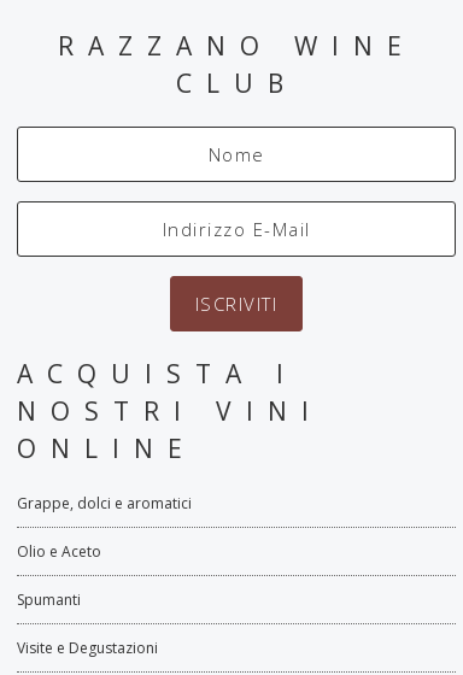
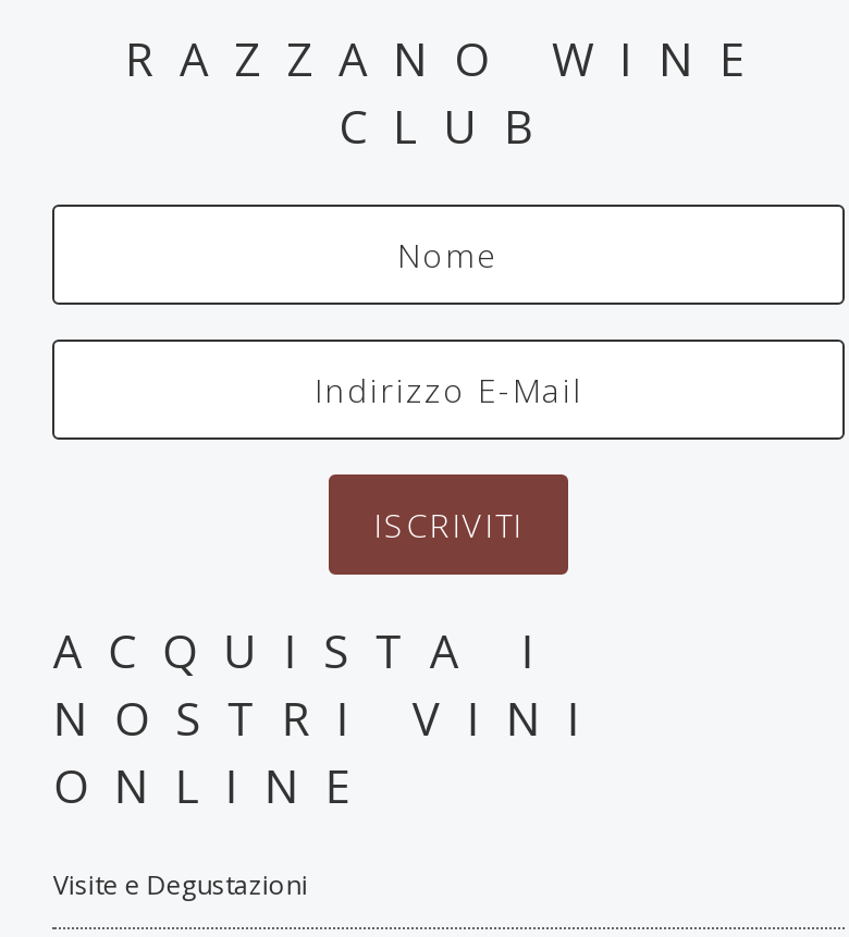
[17,493,192,610] Grappe, dolci e aromatici | Olio e Aceto | Spumanti -> none

